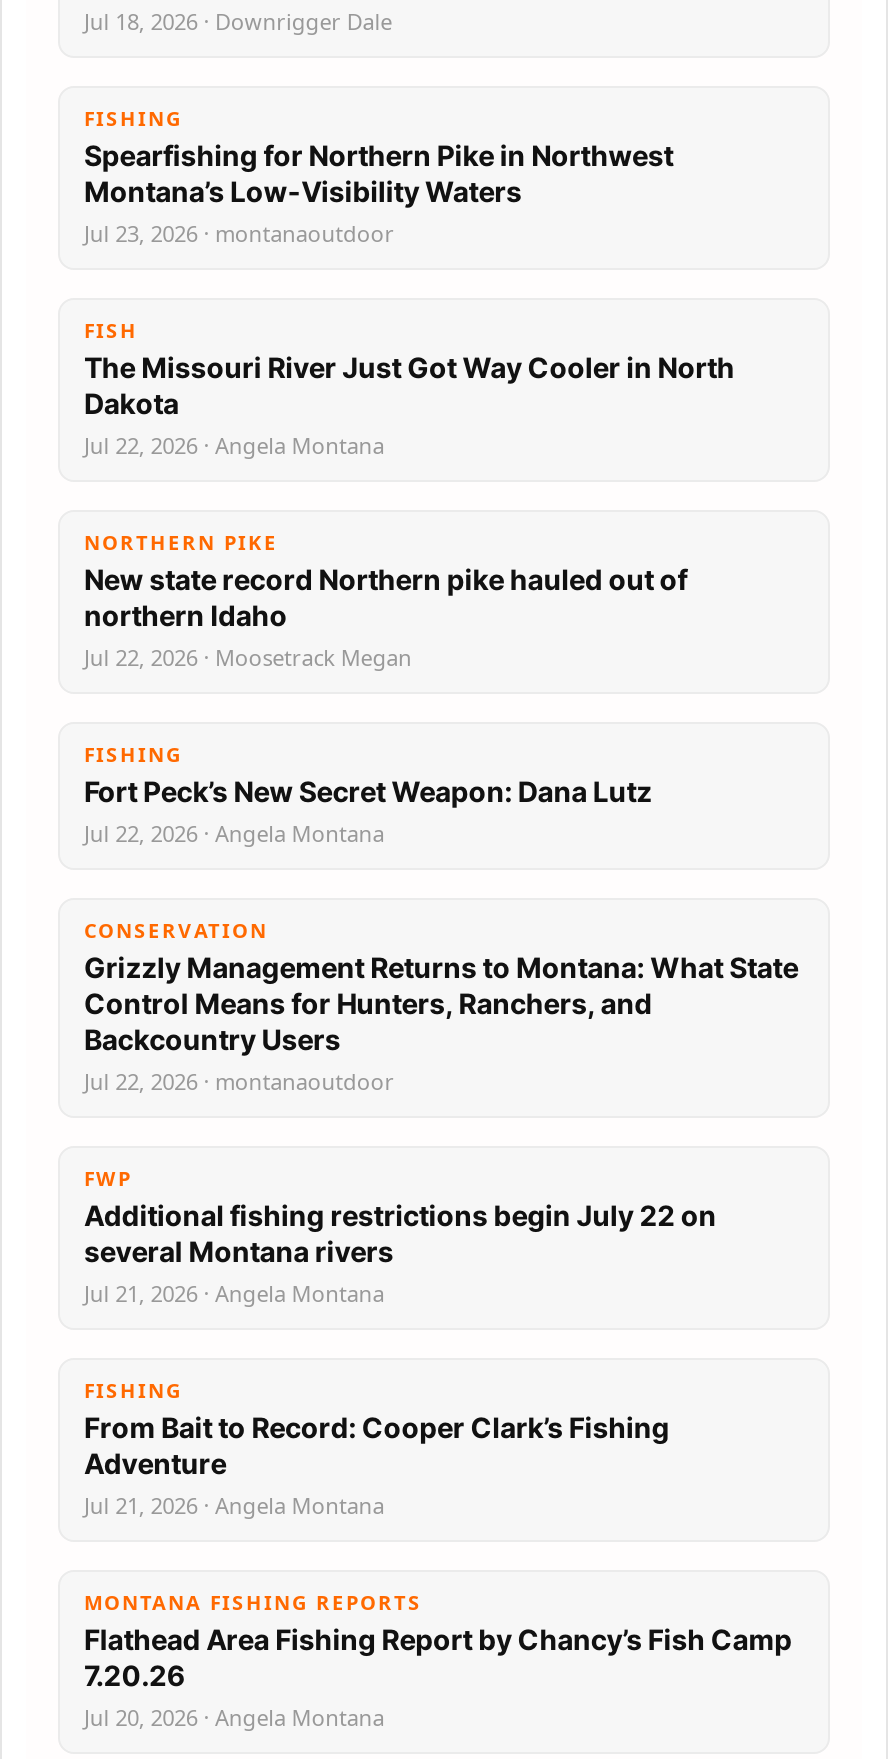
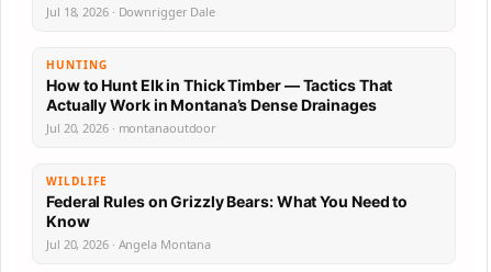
[84,104,798,1692] FISHING | Spearfishing for Northern Pike in Northwest | Montana’s Low-Visibility Waters | Jul 23, 2026 · montanaoutdoor | FISH | The Missouri River Just Got Way Cooler in North | Dakota | Jul 22, 2026 · Angela Montana | NORTHERN PIKE | New state record Northern pike hauled out of | northern Idaho | Jul 22, 2026 · Moosetrack Megan | FISHING | Fort Peck’s New Secret Weapon: Dana Lutz | Jul 22, 2026 · Angela Montana | CONSERVATION | Grizzly Management Returns to Montana: What State | Control Means for Hunters, Ranchers, and | Backcountry Users | Jul 22, 2026 · montanaoutdoor | FWP | Additional fishing restrictions begin July 22 on | several Montana rivers | Jul 21, 2026 · Angela Montana | FISHING | From Bait to Record: Cooper Clark’s Fishing | Adventure | Jul 21, 2026 · Angela Montana | MONTANA FISHING REPORTS | Flathead Area Fishing Report by Chancy’s Fish Camp | 7.20.26 -> [46,57,408,230] HUNTING | How to Hunt Elk in Thick Timber — Tactics That | Actually Work in Montana’s Dense Drainages | Jul 20, 2026 · montanaoutdoor | WILDLIFE | Federal Rules on Grizzly Bears: What You Need to | Know

